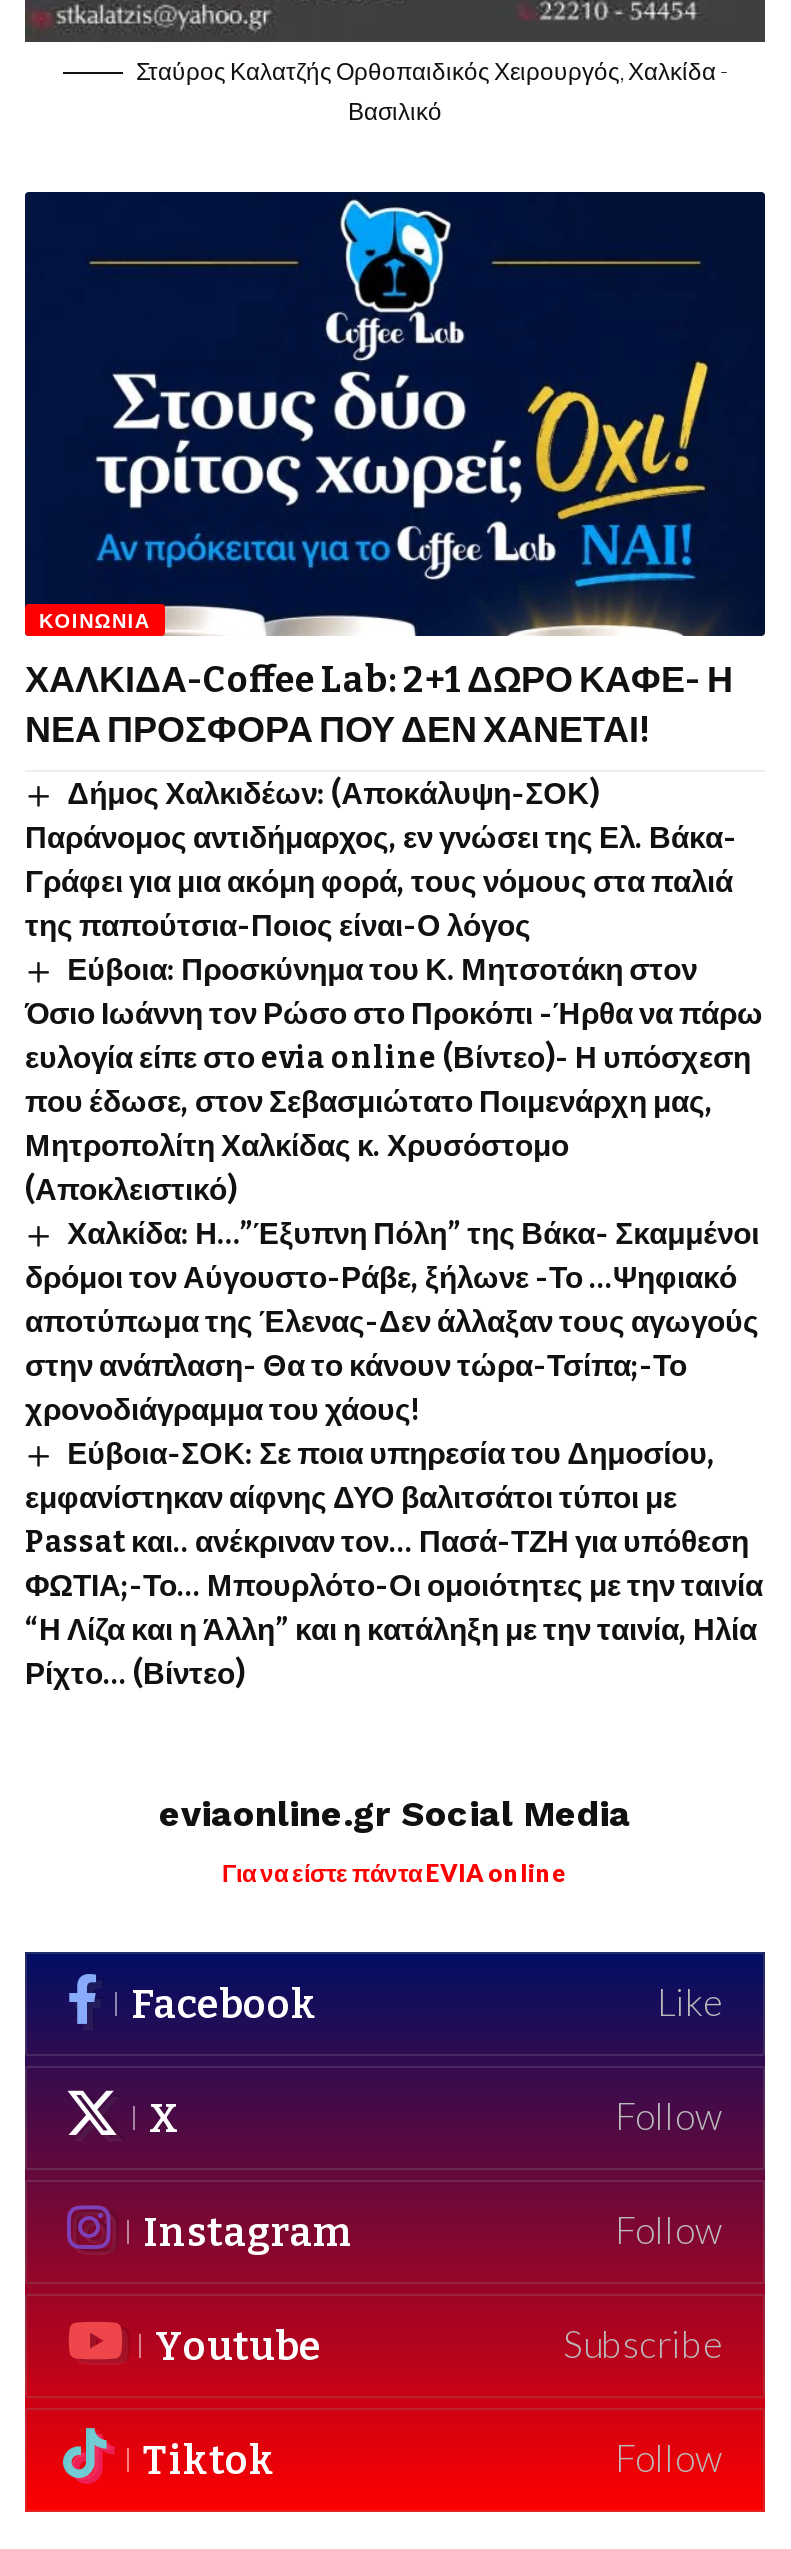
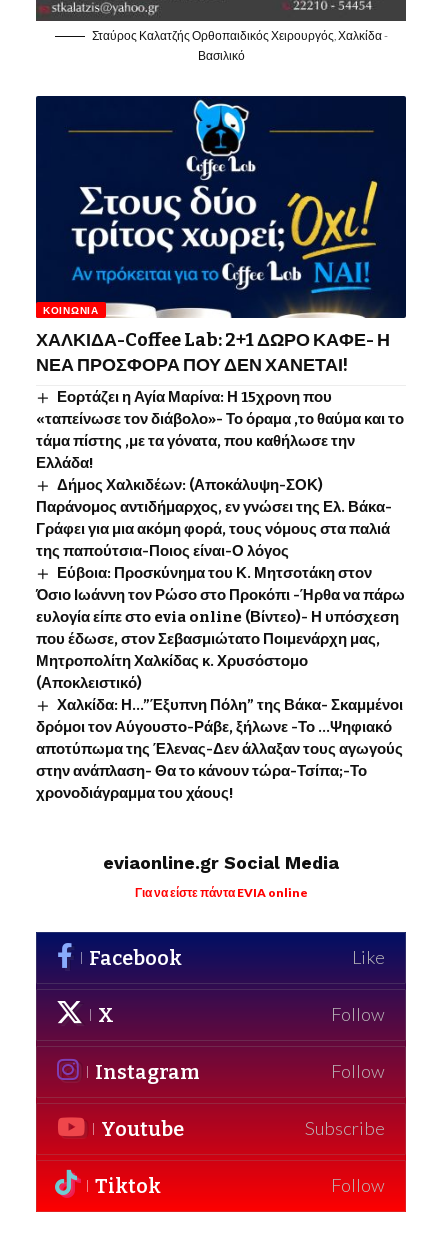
none -> [36,387,404,471] Εορτάζει η Αγία Μαρίνα: Η 15χρονη που | «ταπείνωσε τον διάβολο»- Το όραμα ,το θαύμα και το | τάμα πίστης ,με τα γόνατα, που καθήλωσε την | Ελλάδα!
moved [25,775,763,1427] -> [36,475,405,801]: Δήμος Χαλκιδέων: (Αποκάλυψη-ΣΟΚ) | Παράνομος αντιδήμαρχος, εν γνώσει της Ελ. Βάκα- | Γράφει για μια ακόμη φορά, τους νόμους στα παλιά | ... | στην ανάπλαση- Θα το κάνουν τώρα-Τσίπα;-Το | χρονοδιάγραμμα του χάους!
[25,1435,763,1691] Εύβοια-ΣΟΚ: Σε ποια υπηρεσία του Δημοσίου, | εμφανίστηκαν αίφνης ΔΥΟ βαλιτσάτοι τύποι με | Passat και.. ανέκριναν τον… Πασά-ΤΖΗ για υπόθεση | ΦΩΤΙΑ;-Το… Μπουρλότο-Οι ομοιότητες με την ταινία | “Η Λίζα και η Άλλη” και η κατάληξη με την ταινία, Ηλία | Ρίχτο… (Βίντεο) -> none

